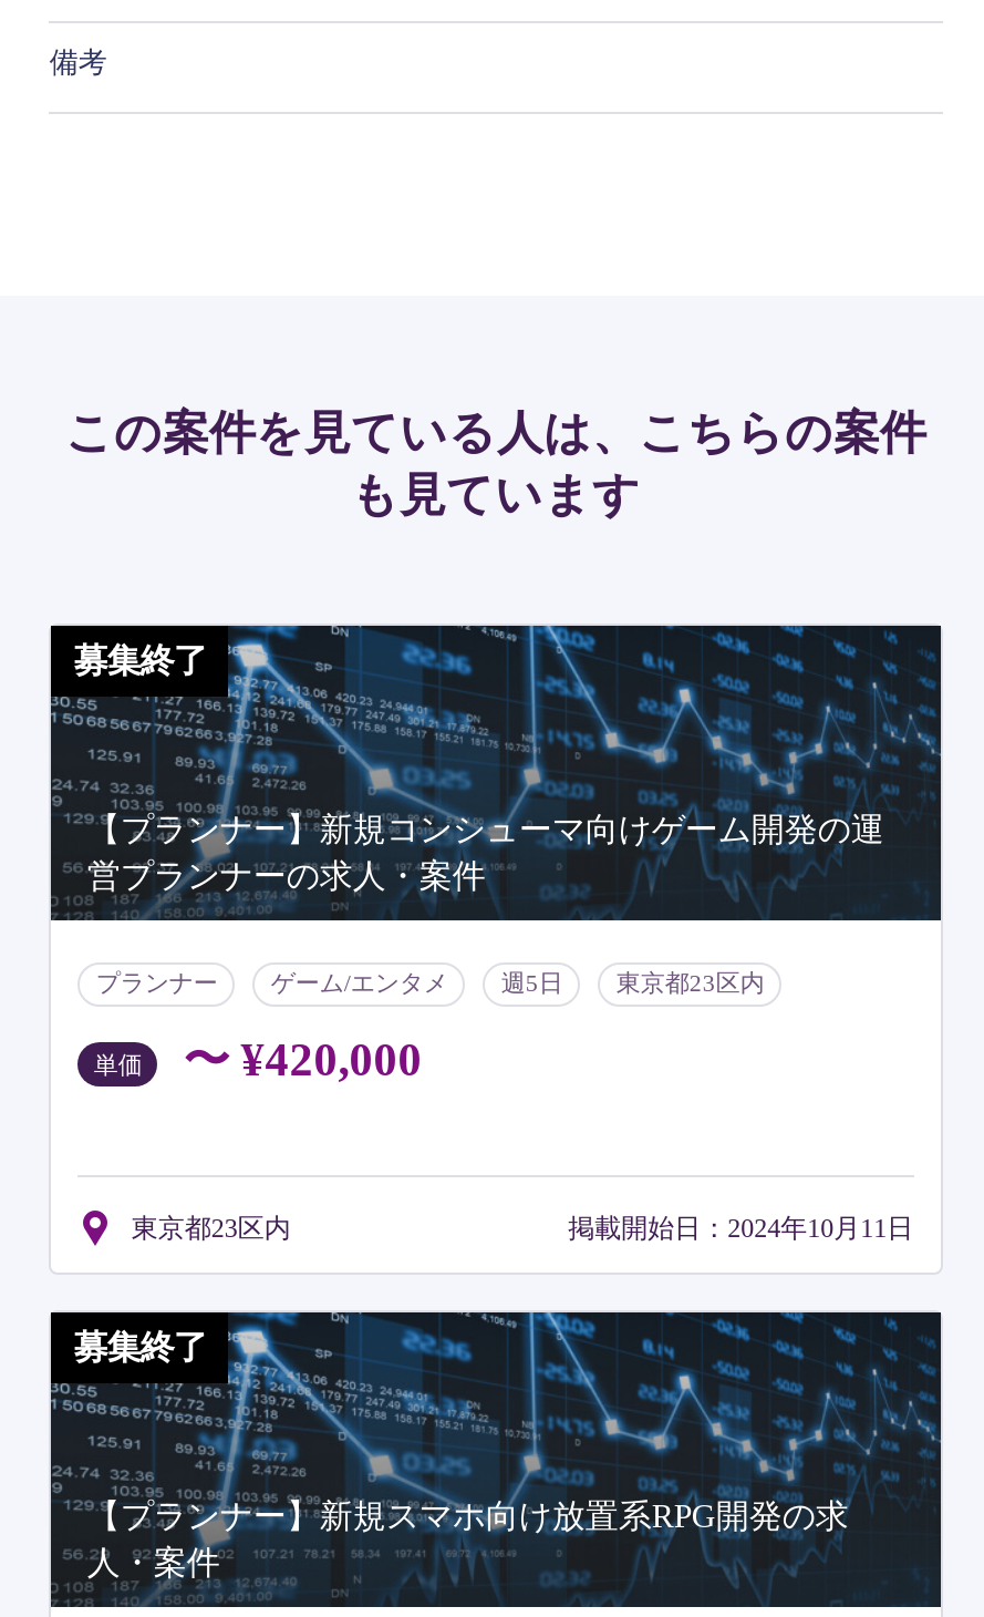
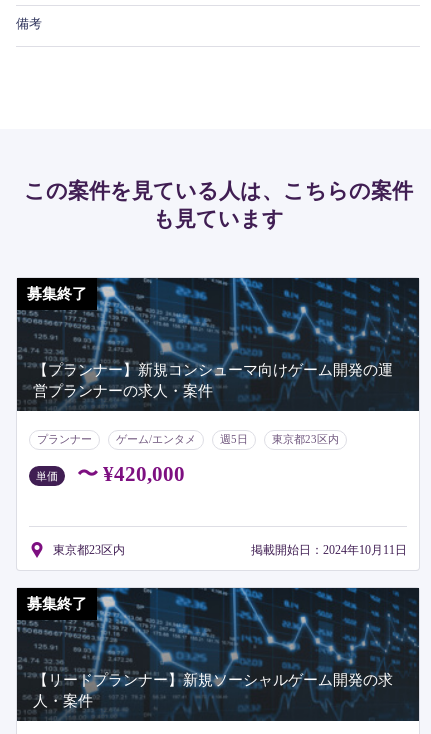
[87,1499,849,1534] 【プランナー】新規スマホ向け放置系RPG開発の求 -> [33,672,393,688] 【リードプランナー】新規ソーシャルゲーム開発の求

